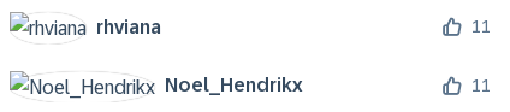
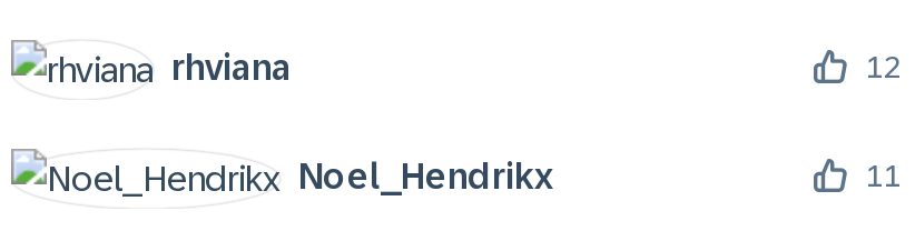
[468,17,491,36] 11 -> [859,48,902,84] 12

